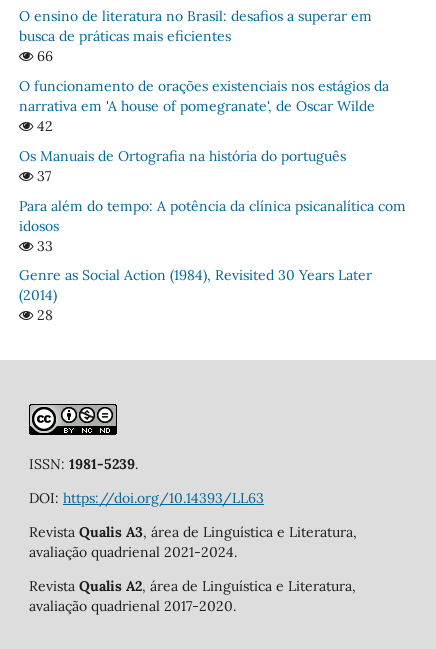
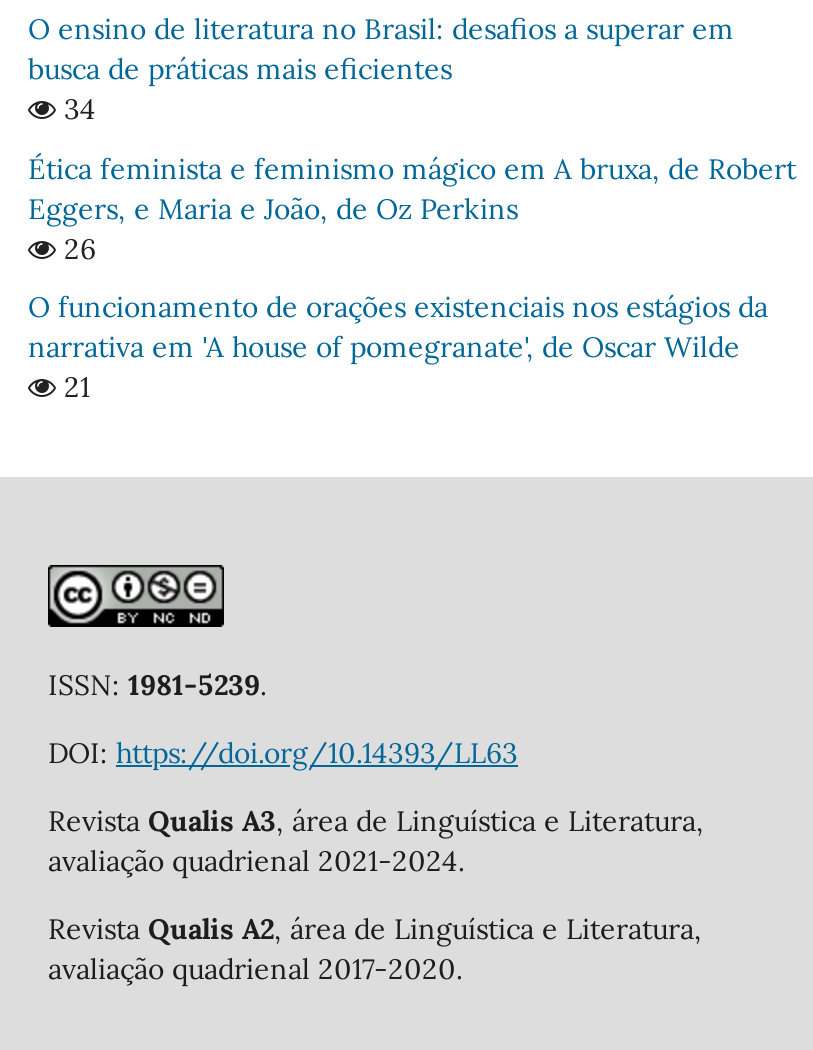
[33,47,53,65] 66 -> [28,90,796,266] 34 | Ética feminista e feminismo mágico em A bruxa, de Robert | Eggers, e Maria e João, de Oz Perkins | 26
moved [19,77,389,115] -> [28,290,768,366]: O funcionamento de orações existenciais nos estágios da | narrativa em 'A house of pomegranate', de Oscar Wilde
[19,117,406,324] 42 | Os Manuais de Ortografia na história do português | 37 | Para além do tempo: A potência da clínica psicanalítica com | idosos | 33 | Genre as Social Action (1984), Revisited 30 Years Later | (2014) | 28 -> [56,370,90,406] 21

